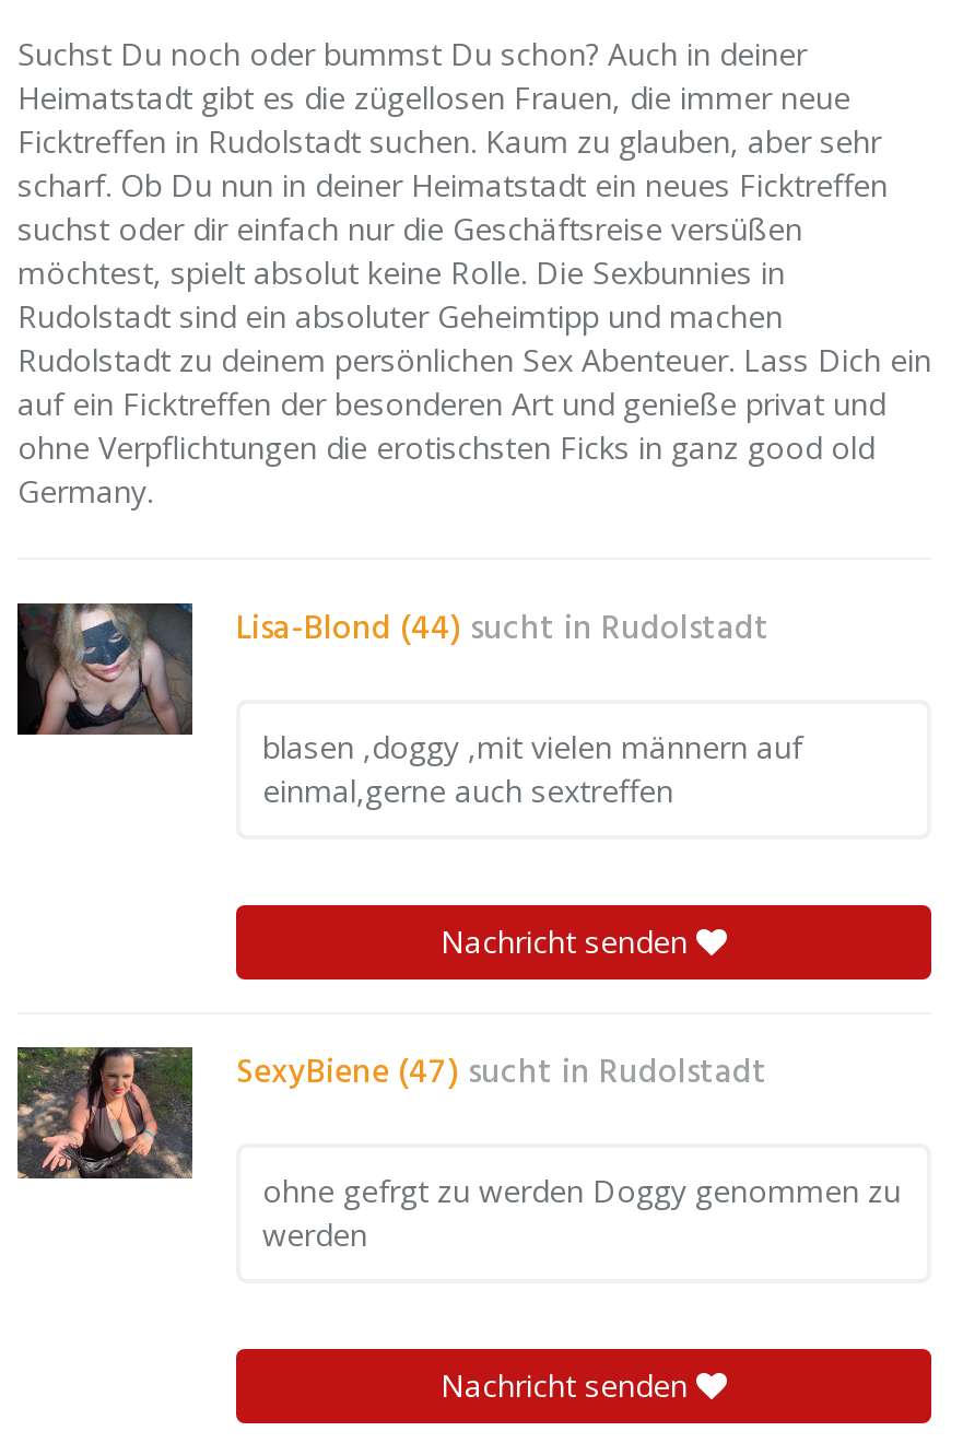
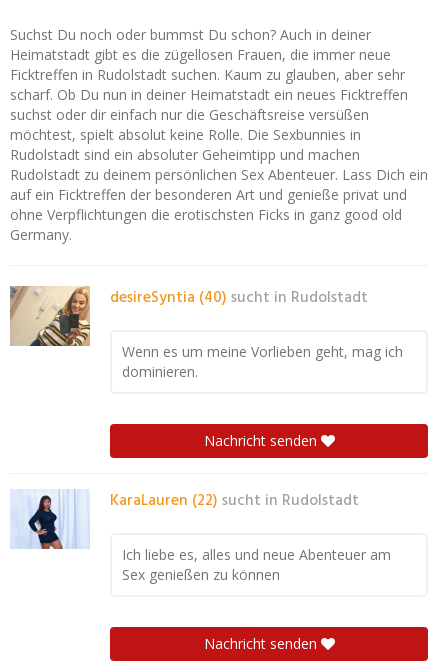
[15,601,770,737] [image] | Lisa-Blond (44) sucht in Rudolstadt -> [9,285,368,346] [image] | desireSyntia (40) sucht in Rudolstadt
[262,726,802,811] blasen ,doggy ,mit vielen männern auf | einmal,gerne auch sextreffen -> [122,342,403,381] Wenn es um meine Vorlieben geht, mag ich | dominieren.
[15,1045,767,1181] [image] | SexyBiene (47) sucht in Rudolstadt -> [10,489,359,550] [image] | KaraLauren (22) sucht in Rudolstadt
[262,1170,901,1255] ohne gefrgt zu werden Doggy genommen zu | werden -> [122,545,391,584] Ich liebe es, alles und neue Abenteuer am | Sex genießen zu können

